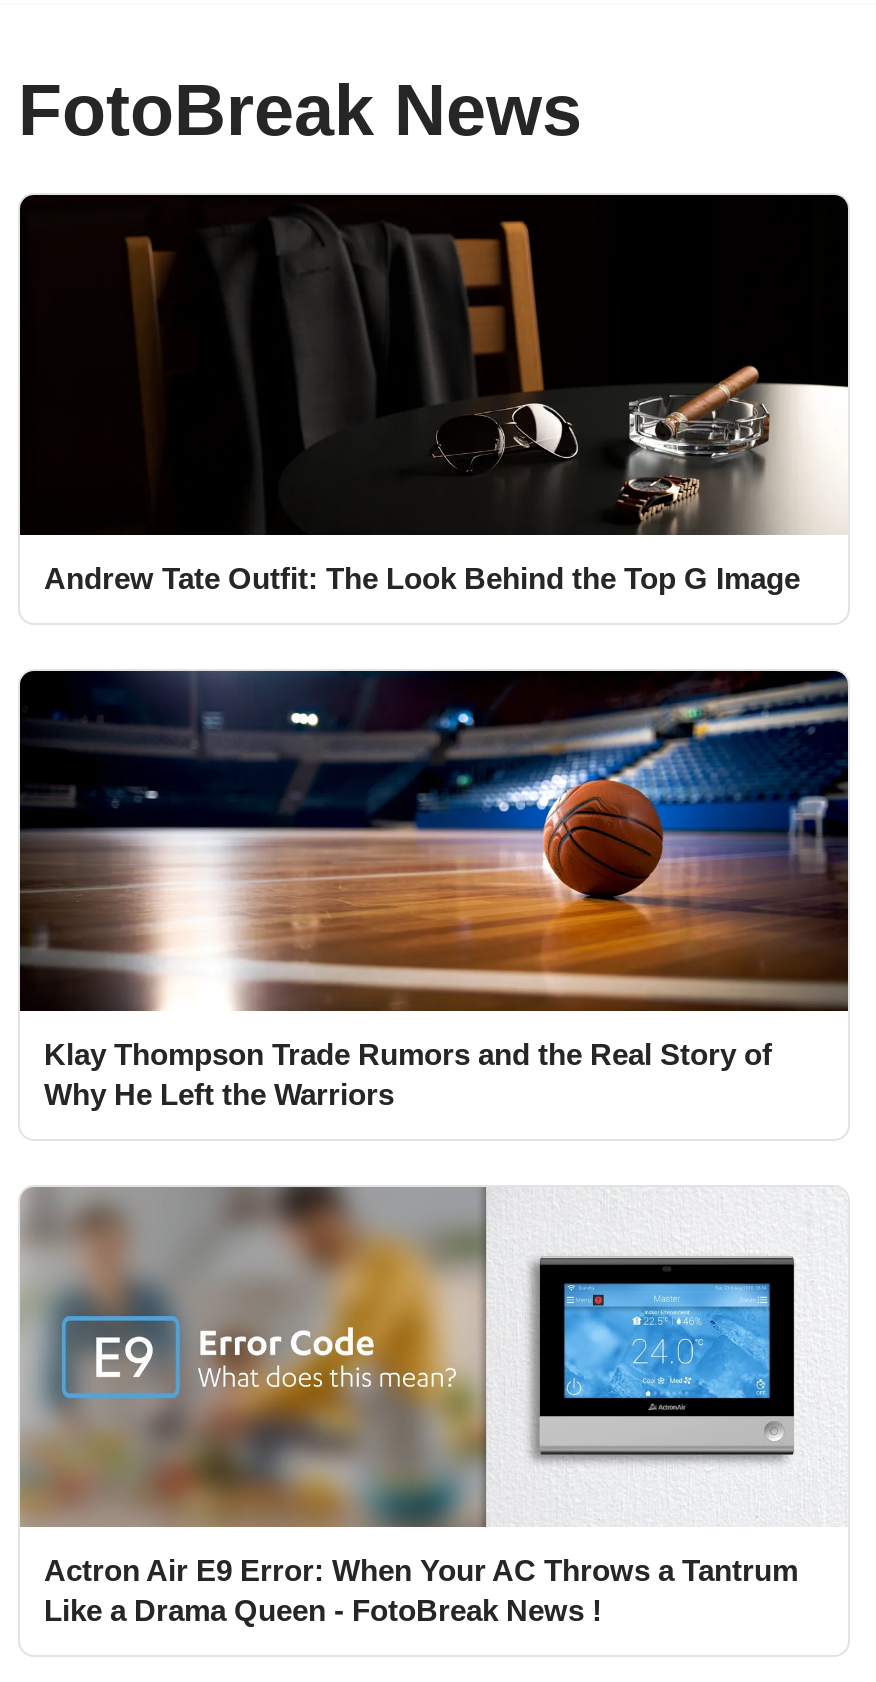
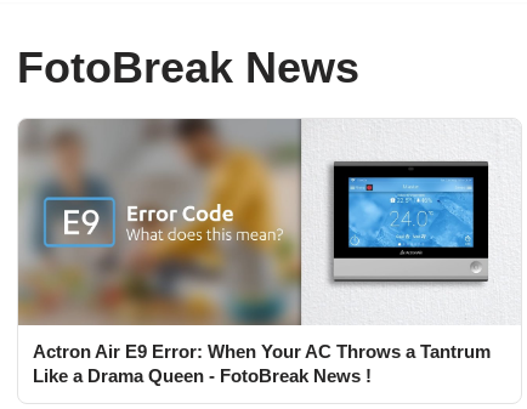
[20,193,850,595] [image] | Andrew Tate Outfit: The Look Behind the Top G Image -> none
[18,669,850,1111] [image] | Klay Thompson Trade Rumors and the Real Story of | Why He Left the Warriors -> none

